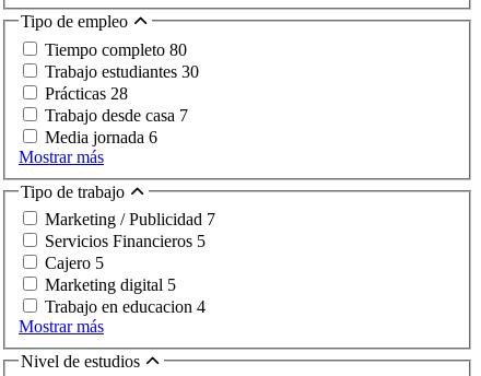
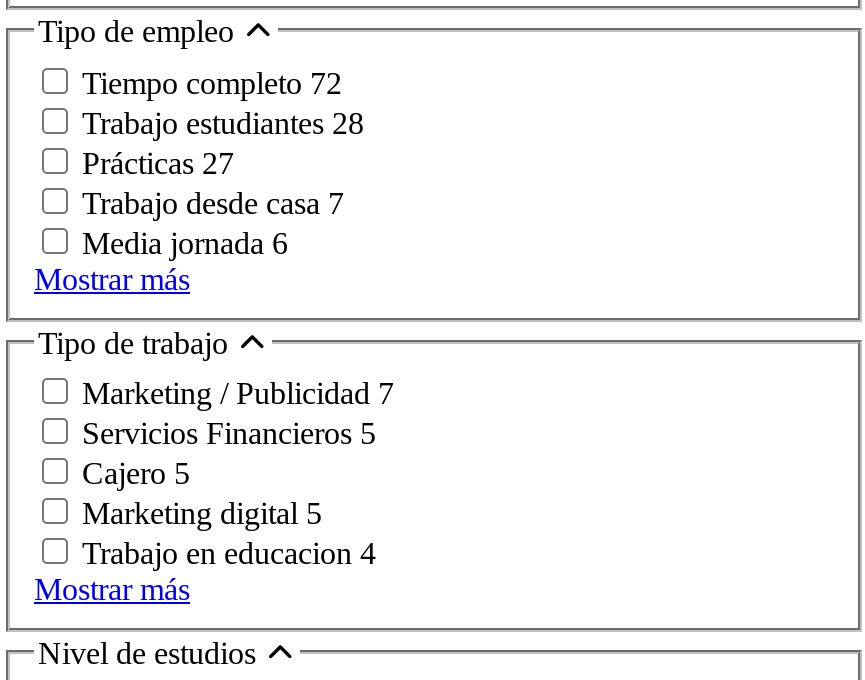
[45,40,187,59] Tiempo completo 80 -> [82,66,342,100] Tiempo completo 72
[45,62,199,81] Trabajo estudiantes 30 -> [82,106,364,140] Trabajo estudiantes 28
[45,84,128,103] Prácticas 28 -> [82,146,234,180] Prácticas 27

